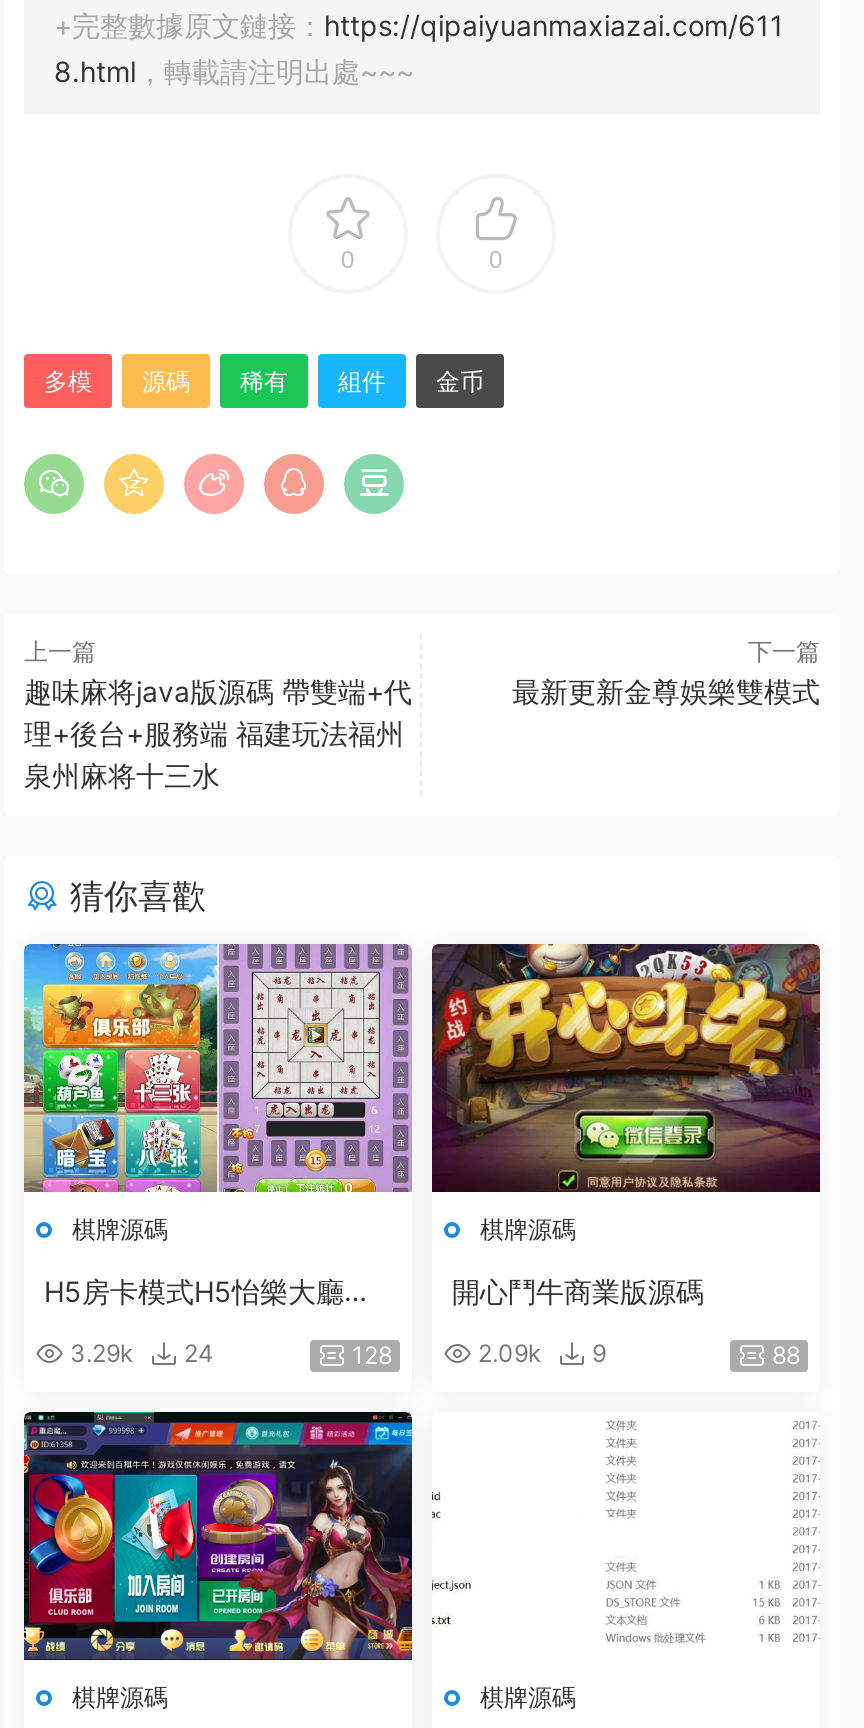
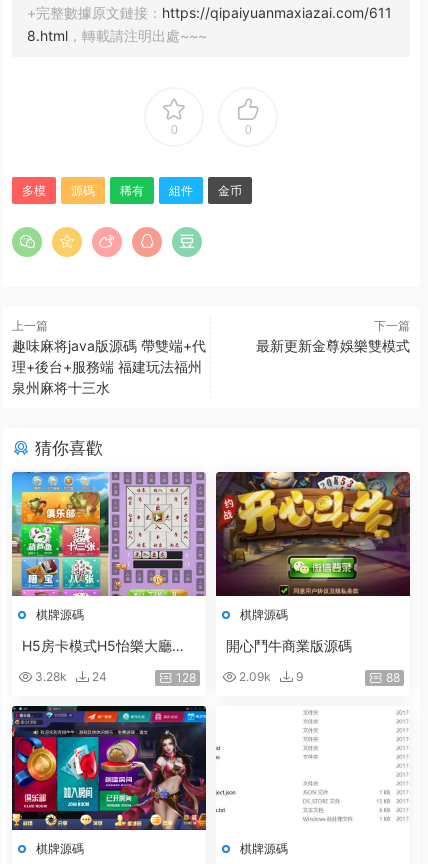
[64,1337,214,1367] 3.29k 24 -> [32,669,107,684] 3.28k 24

